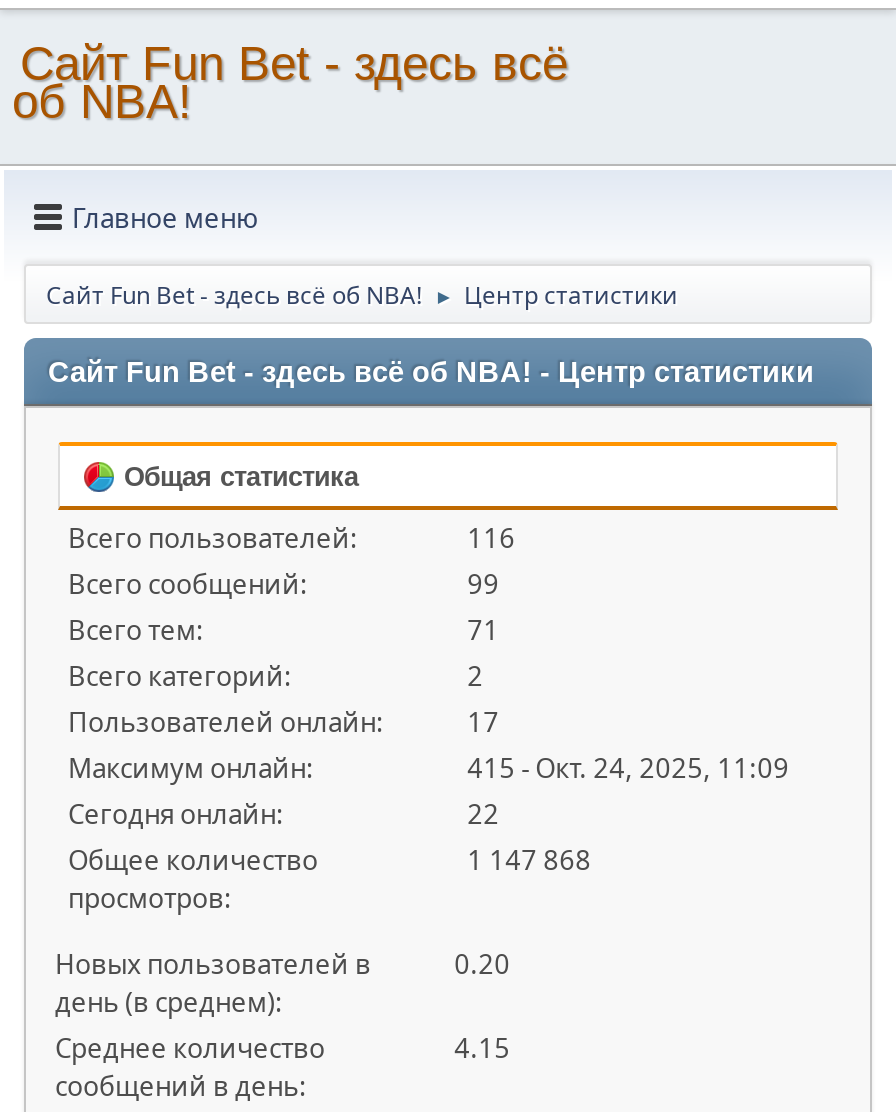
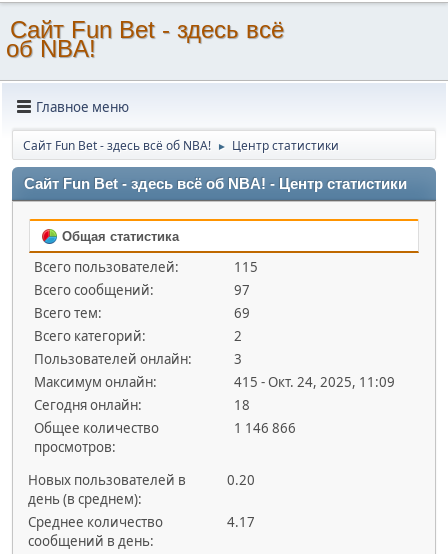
[467,520,515,556] 116 -> [234,258,258,276] 115
[467,566,499,602] 99 -> [234,281,250,299] 97
[467,612,499,648] 71 -> [234,304,250,322] 69
[467,704,499,740] 17 -> [234,350,242,368] 3
[467,796,499,832] 22 -> [234,396,250,414] 18
[467,842,591,878] 1 147 868 -> [234,419,296,437] 1 146 866
[454,1030,510,1066] 4.15 -> [227,513,255,531] 4.17

